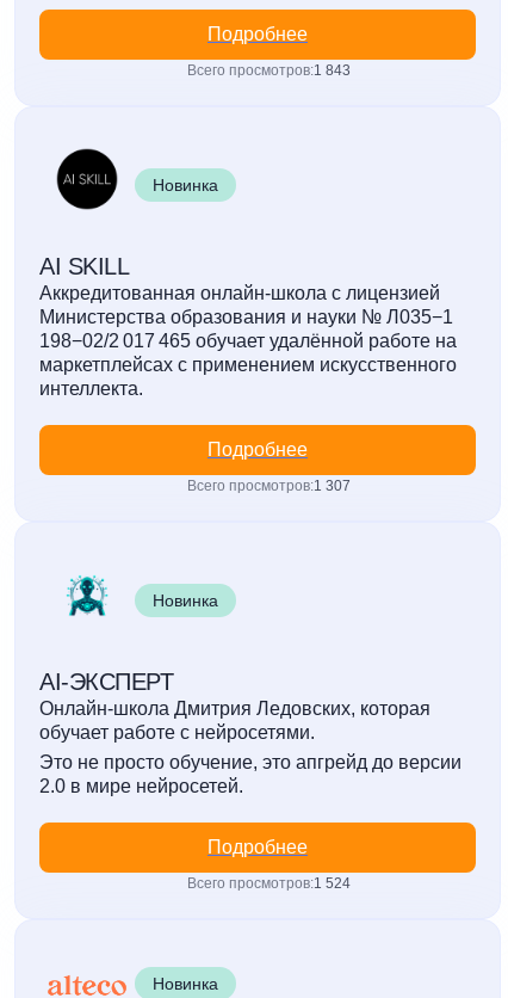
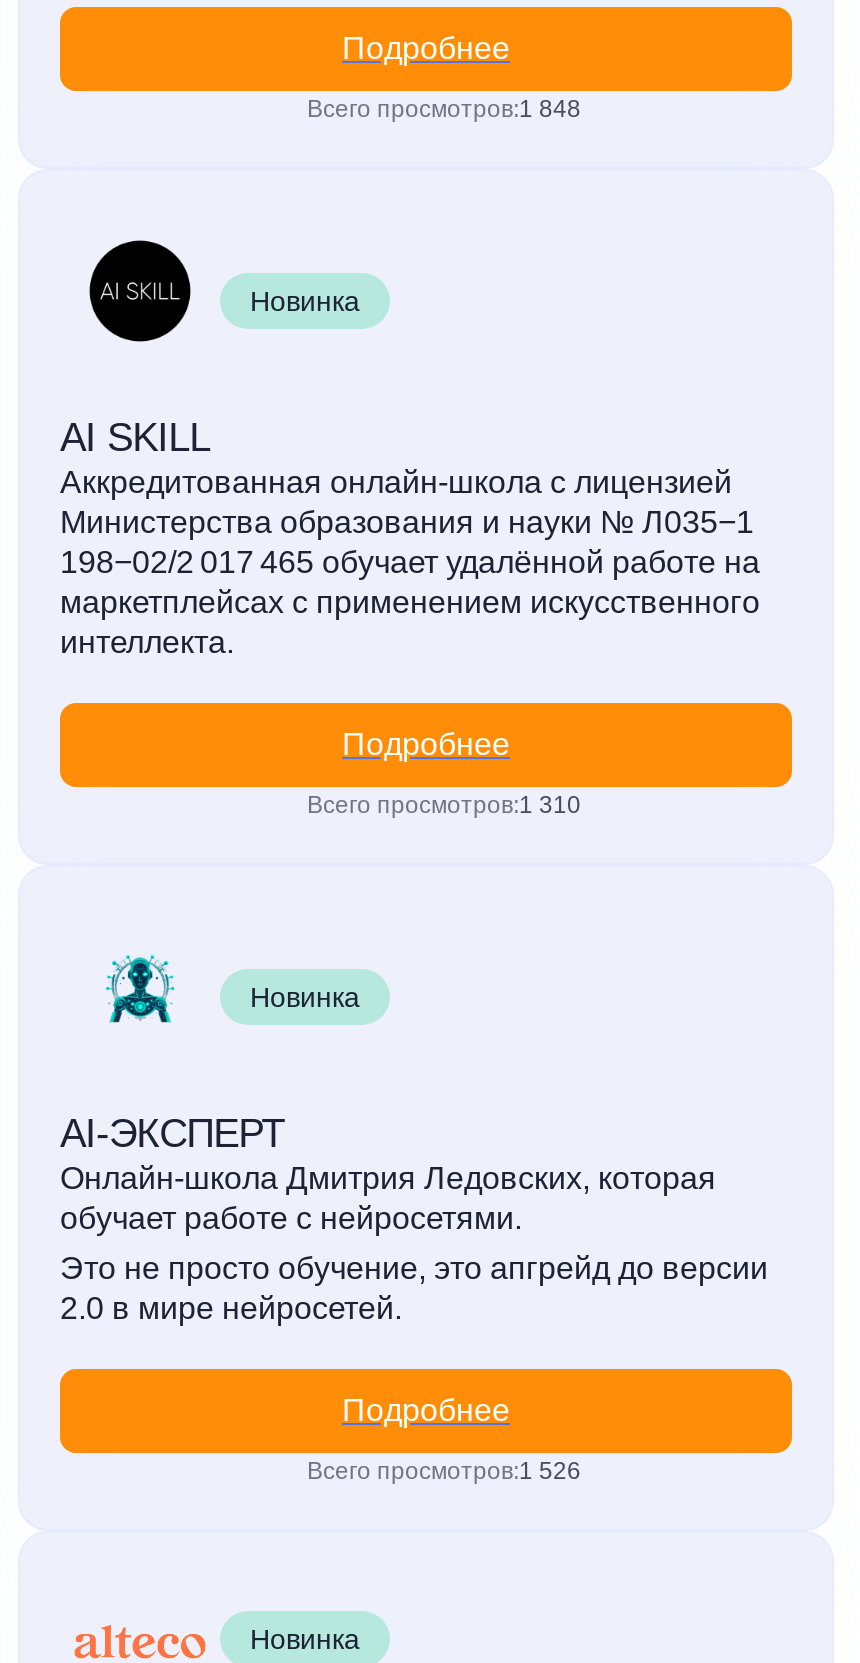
[187,62,350,79] Всего просмотров:1 843 -> [307,95,581,123] Всего просмотров:1 848
[187,478,350,494] Всего просмотров:1 307 -> [307,791,581,819] Всего просмотров:1 310
[187,875,350,892] Всего просмотров:1 524 -> [307,1457,581,1485] Всего просмотров:1 526

